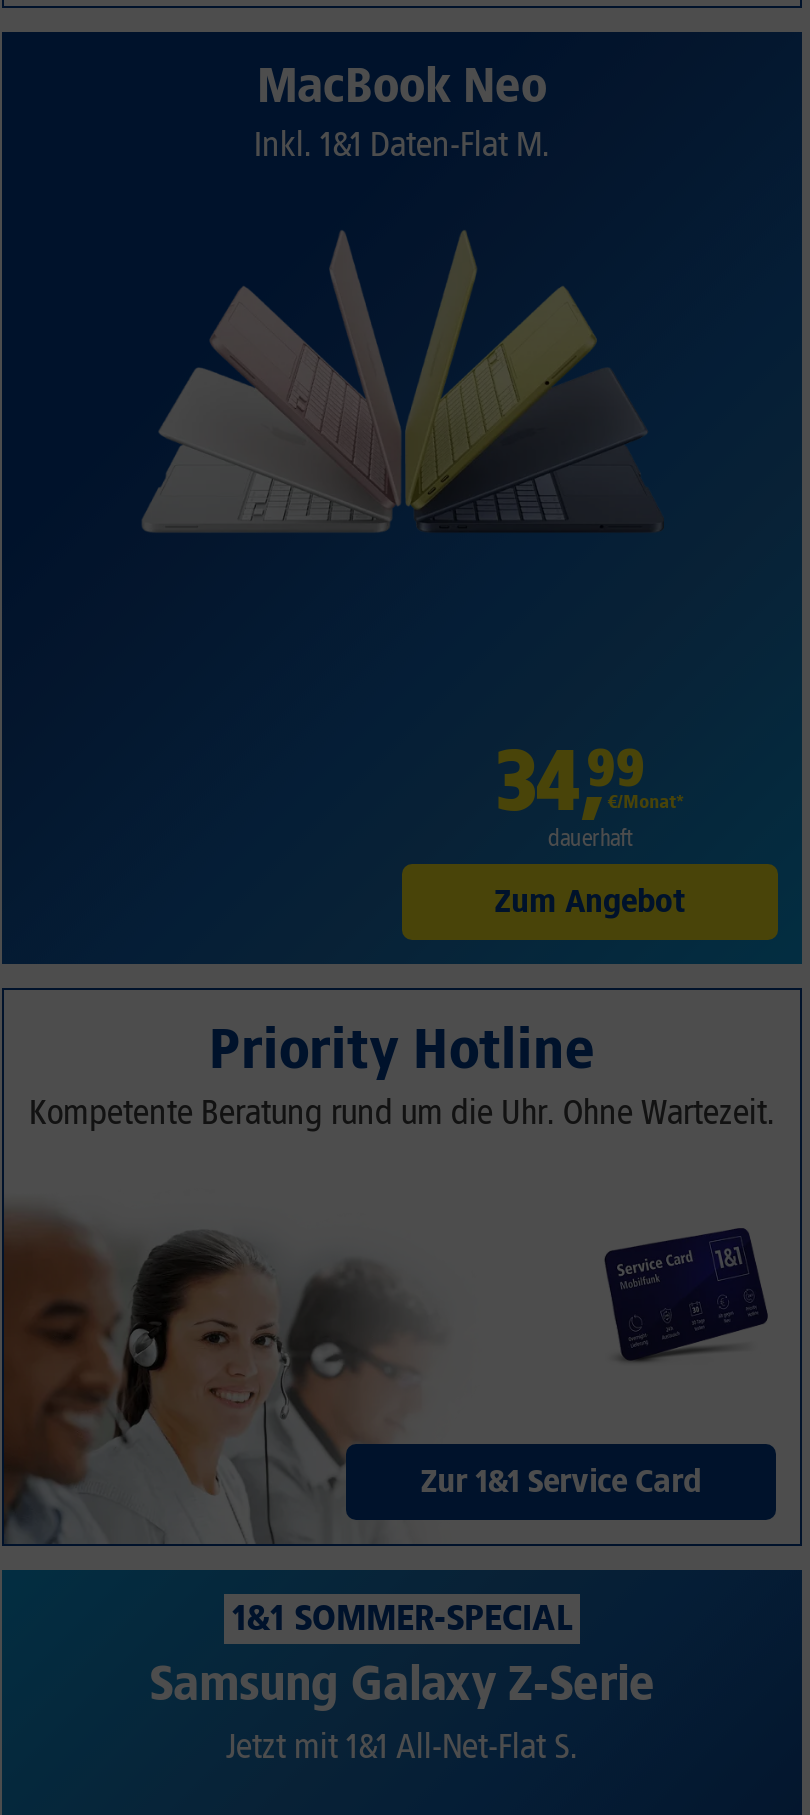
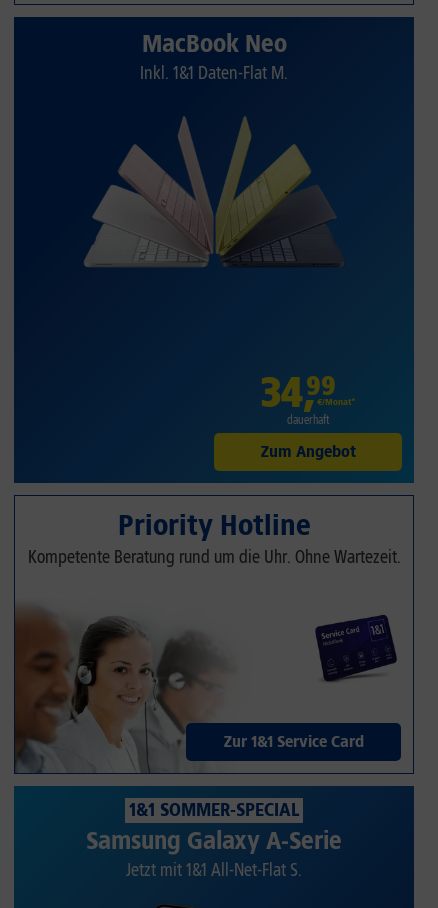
[149,1654,655,1712] Samsung Galaxy Z-Serie -> [86,826,342,855] Samsung Galaxy A-Serie

